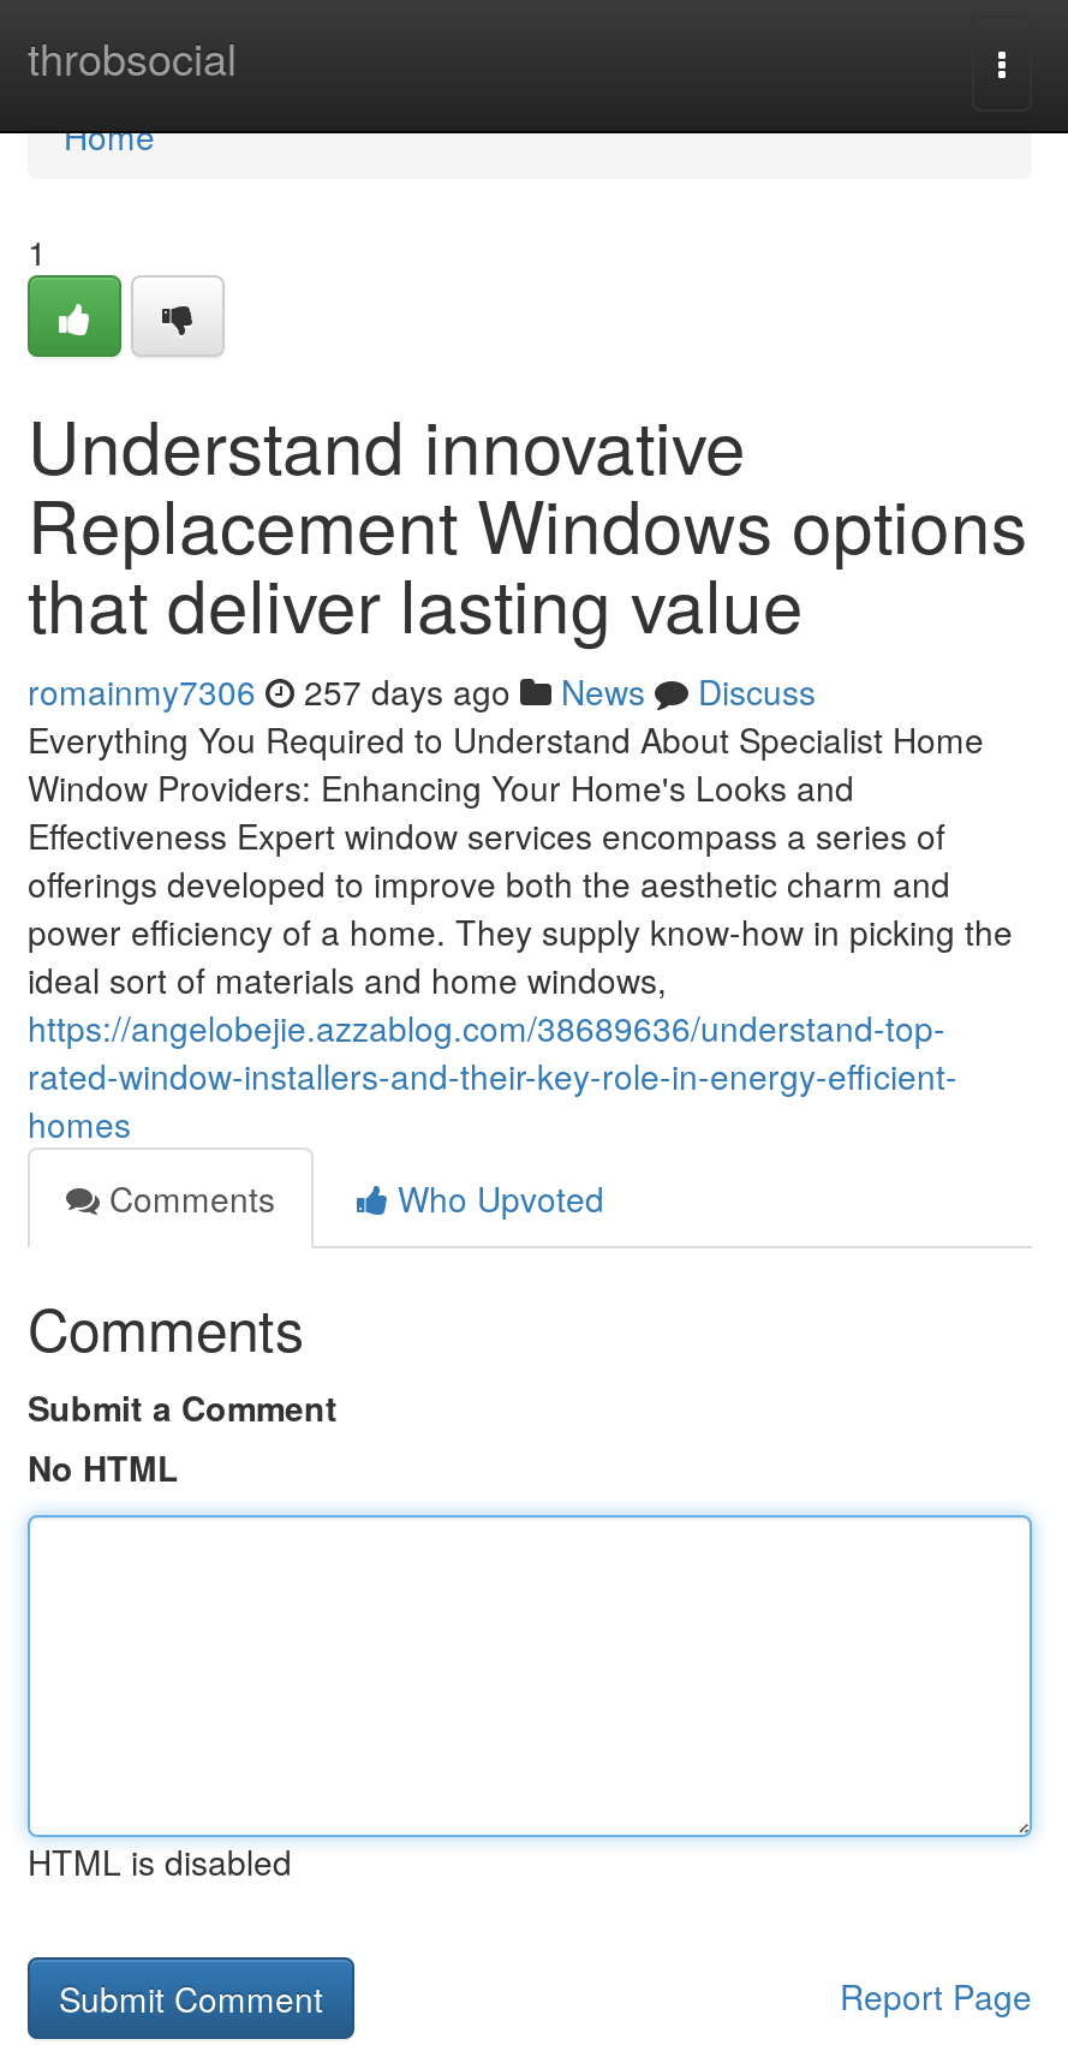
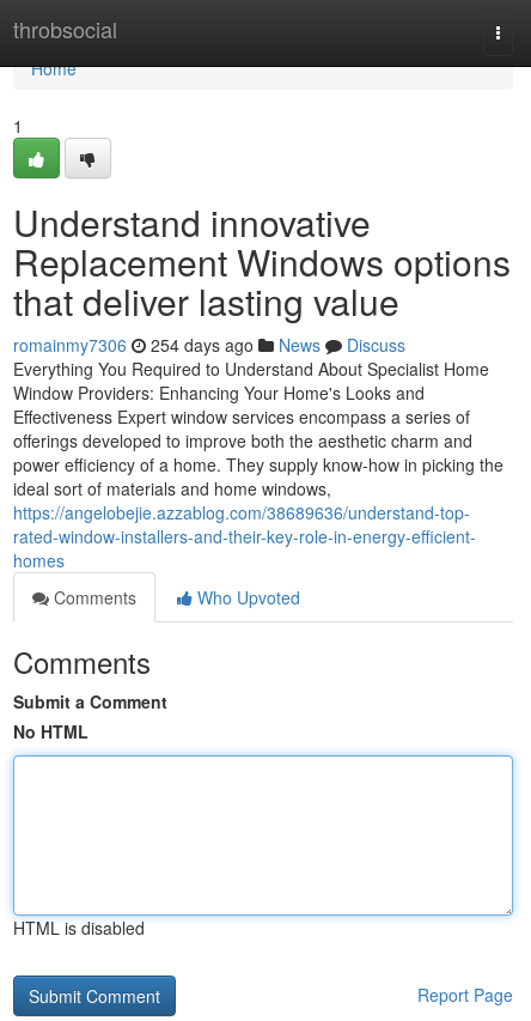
[28,667,816,715] romainmy7306 257 days ago News Discuss -> [13,333,405,357] romainmy7306 254 days ago News Discuss

